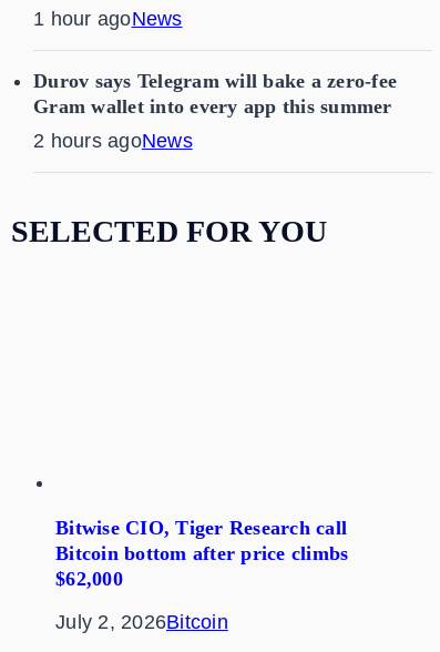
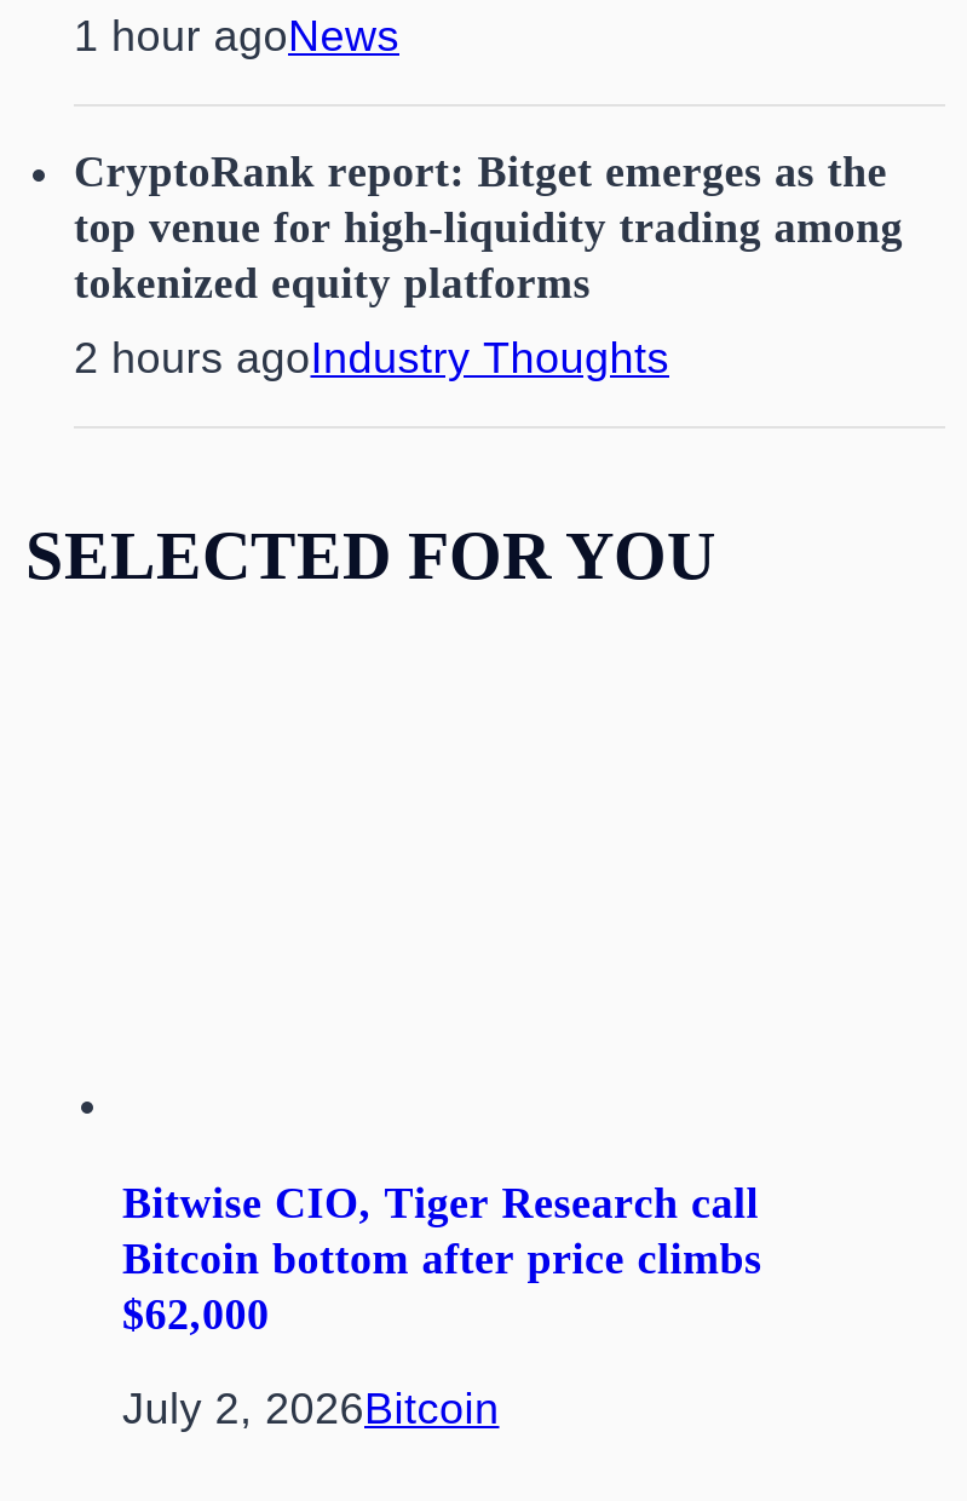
[33,70,397,118] Durov says Telegram will bake a zero-fee | Gram wallet into every app this summer -> [74,148,903,307] CryptoRank report: Bitget emerges as the | top venue for high-liquidity trading among | tokenized equity platforms
[33,130,193,152] 2 hours agoNews -> [74,334,669,383] 2 hours agoIndustry Thoughts

